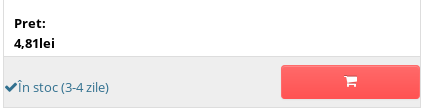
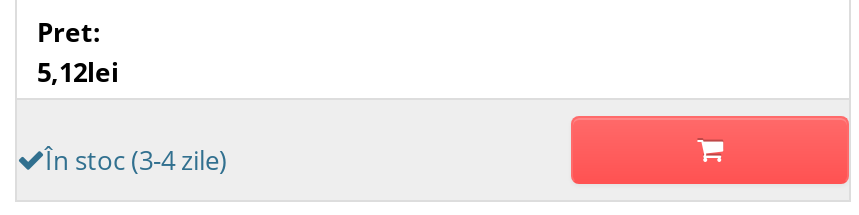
[14,34,55,52] 4,81lei -> [37,54,119,90] 5,12lei

